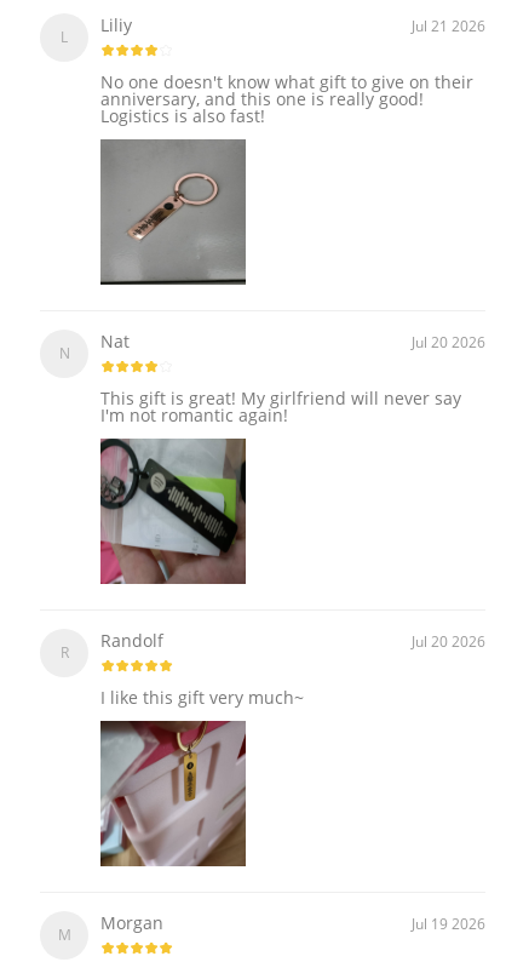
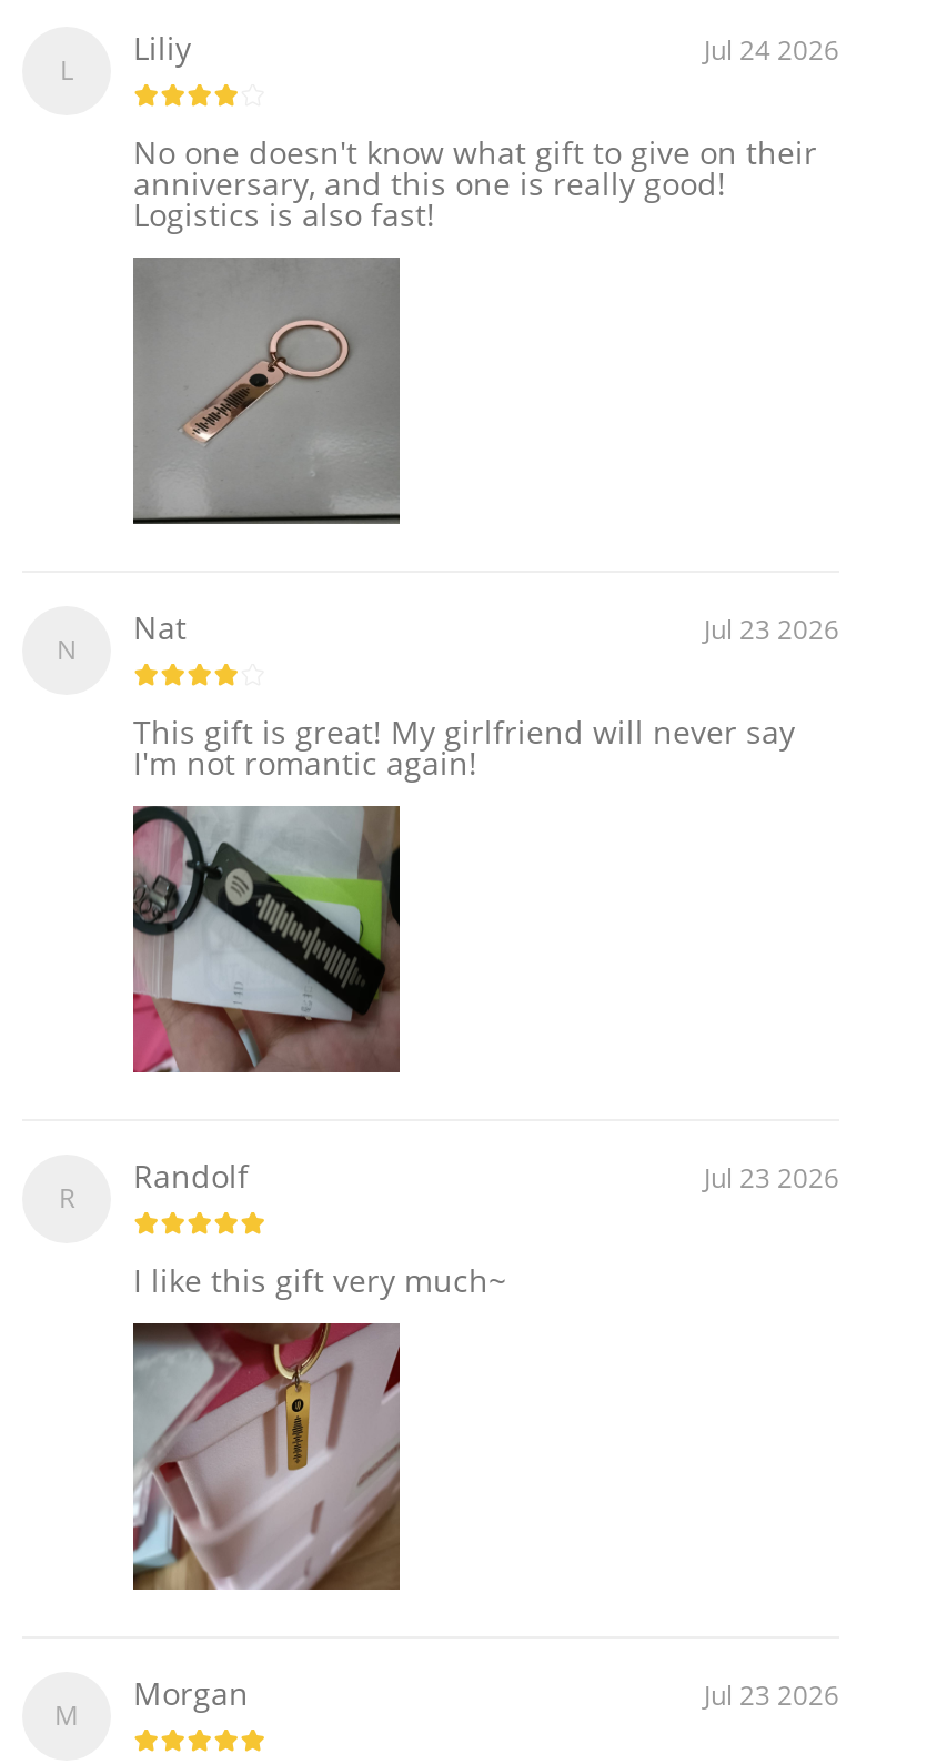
[412,15,485,36] Jul 21 2026 -> [704,30,839,68] Jul 24 2026
[412,331,485,352] Jul 20 2026 -> [704,610,839,647] Jul 23 2026
[412,631,485,651] Jul 20 2026 -> [704,1158,839,1196] Jul 23 2026
[412,913,485,934] Jul 19 2026 -> [704,1675,839,1713] Jul 23 2026

